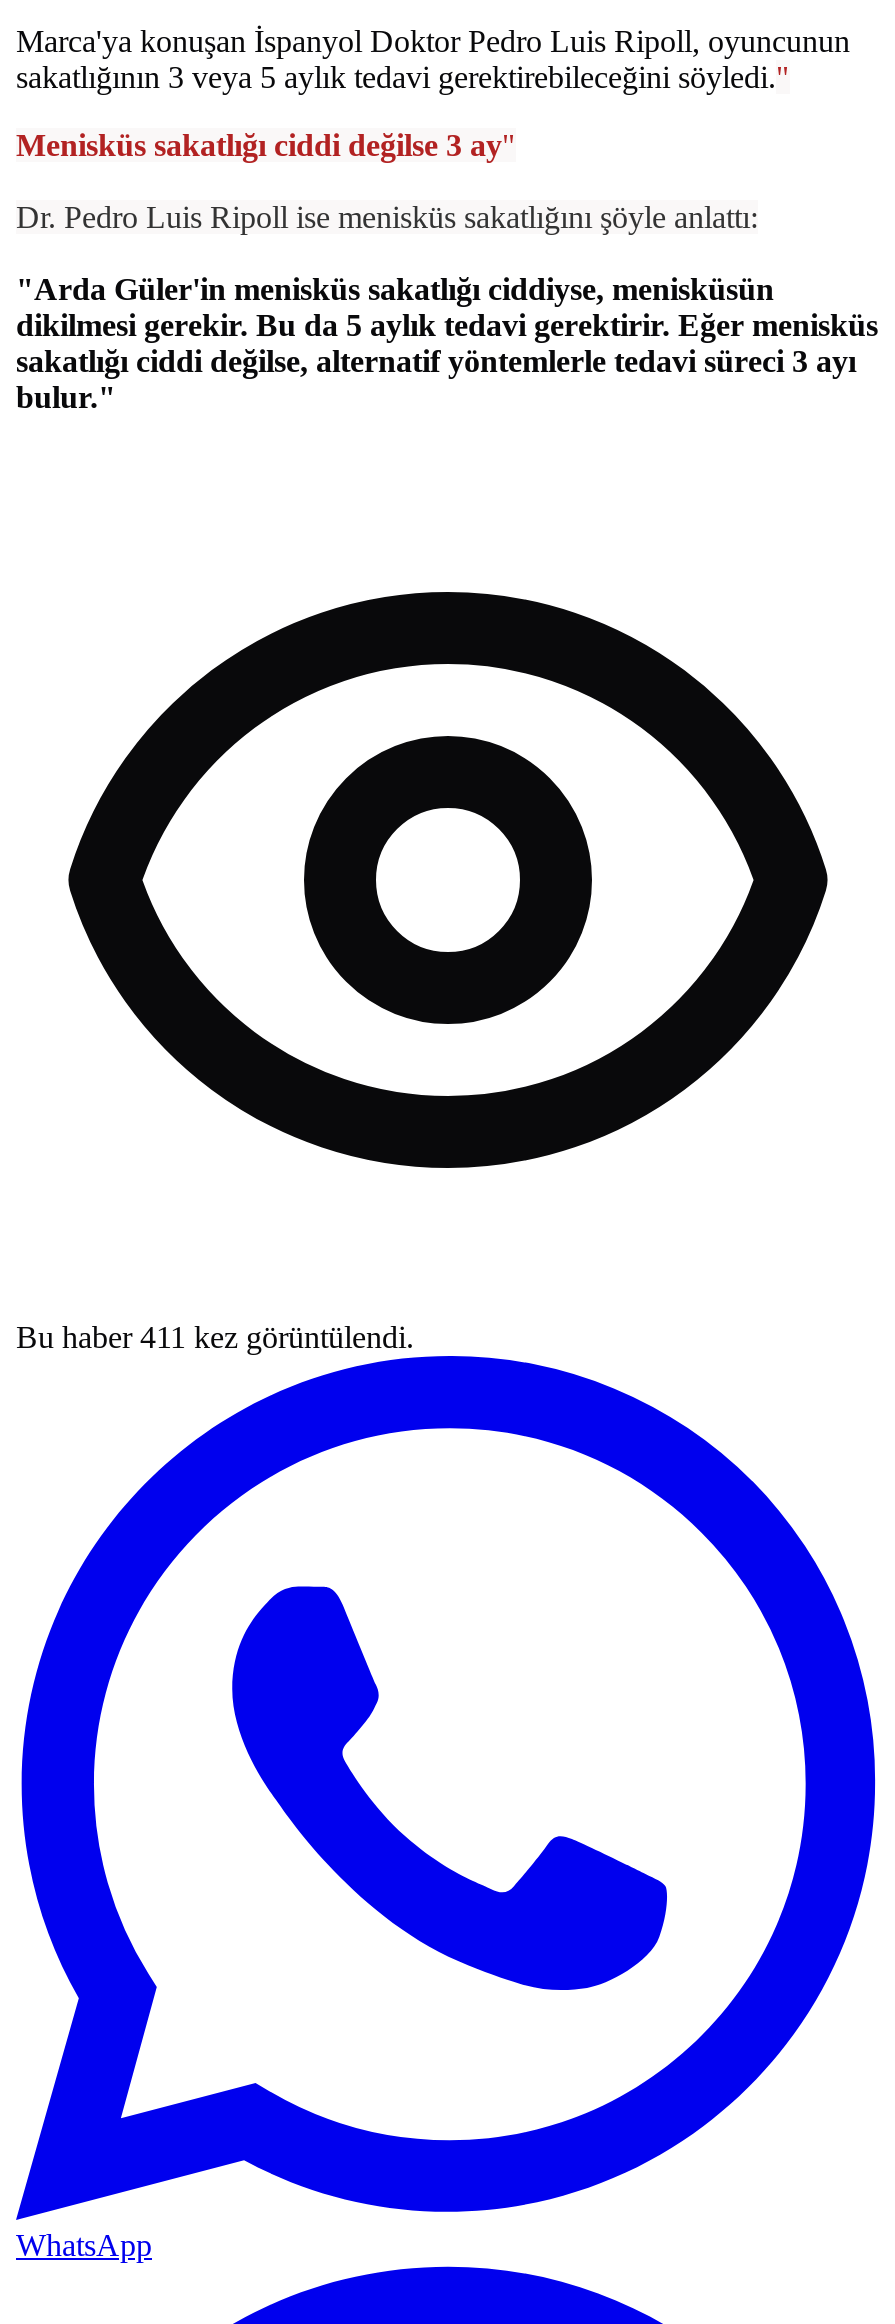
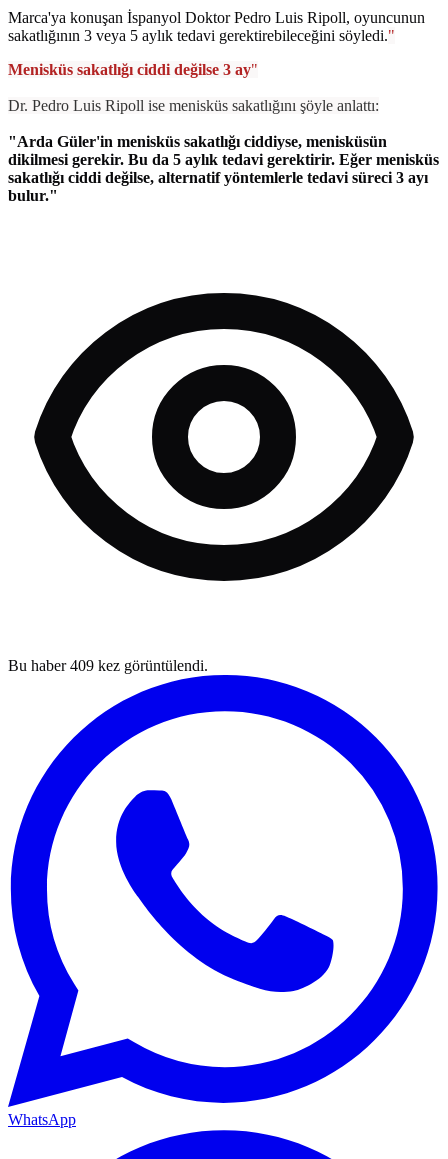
[16,1320,414,1354] Bu haber 411 kez görüntülendi. -> [8,657,208,674] Bu haber 409 kez görüntülendi.

